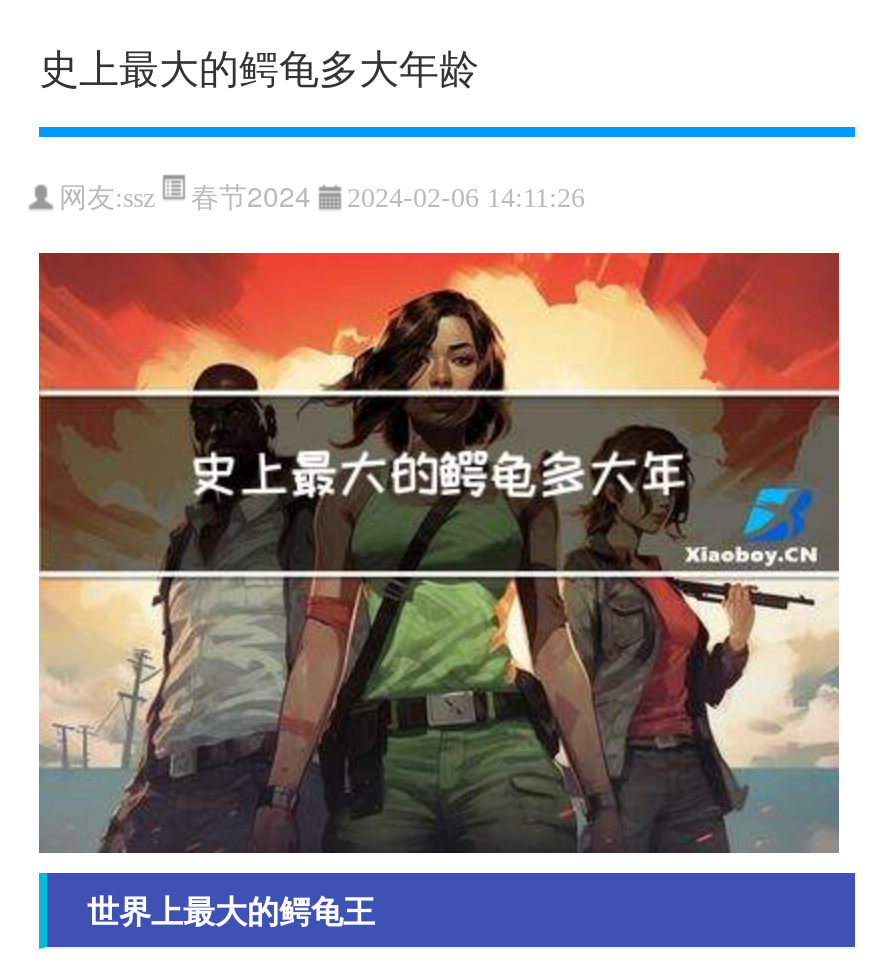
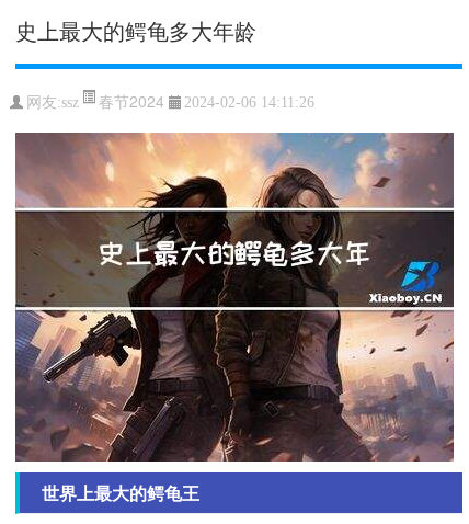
[37,251,841,855] [image] -> [14,132,455,463] [image]

